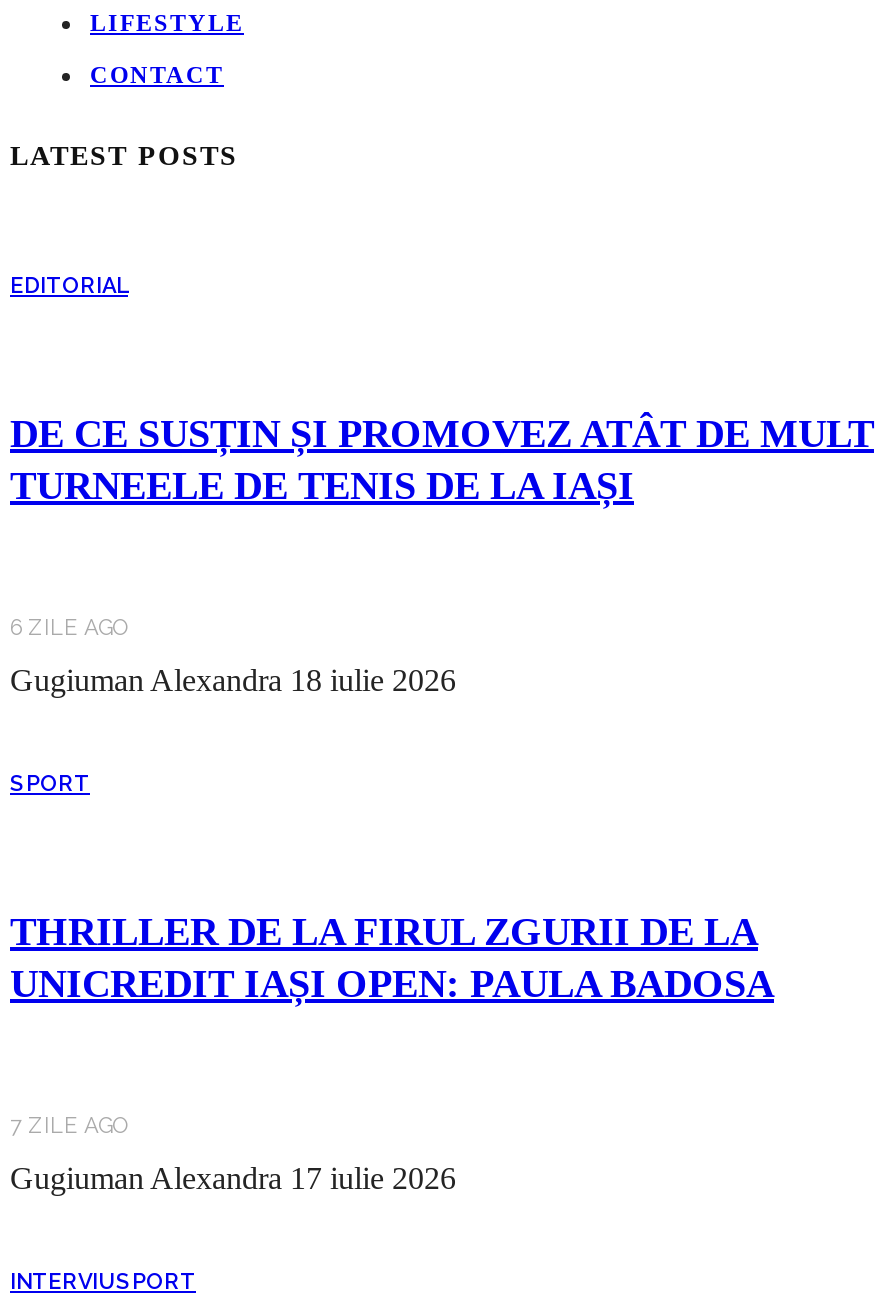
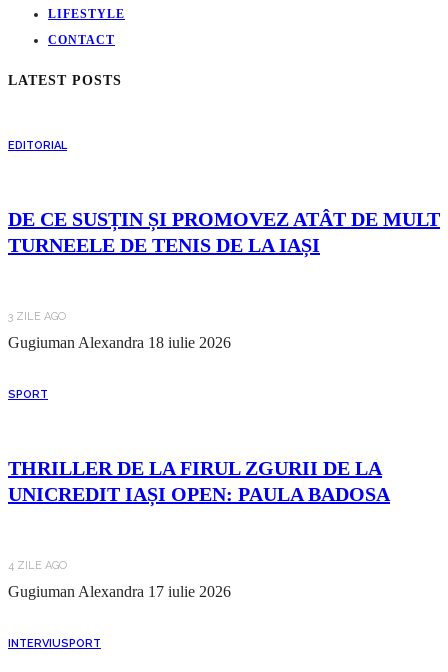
[10,615,128,641] 6 ZILE AGO -> [8,310,66,323] 3 ZILE AGO
[10,1114,128,1140] 7 ZILE AGO -> [8,559,67,572] 4 ZILE AGO

